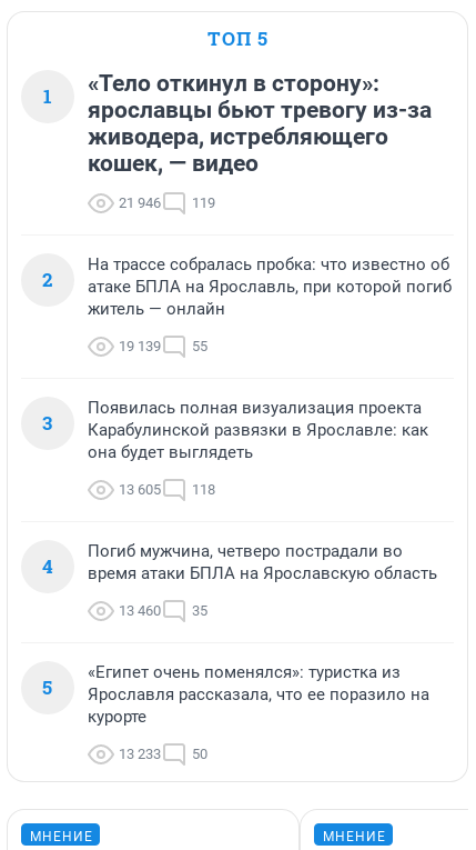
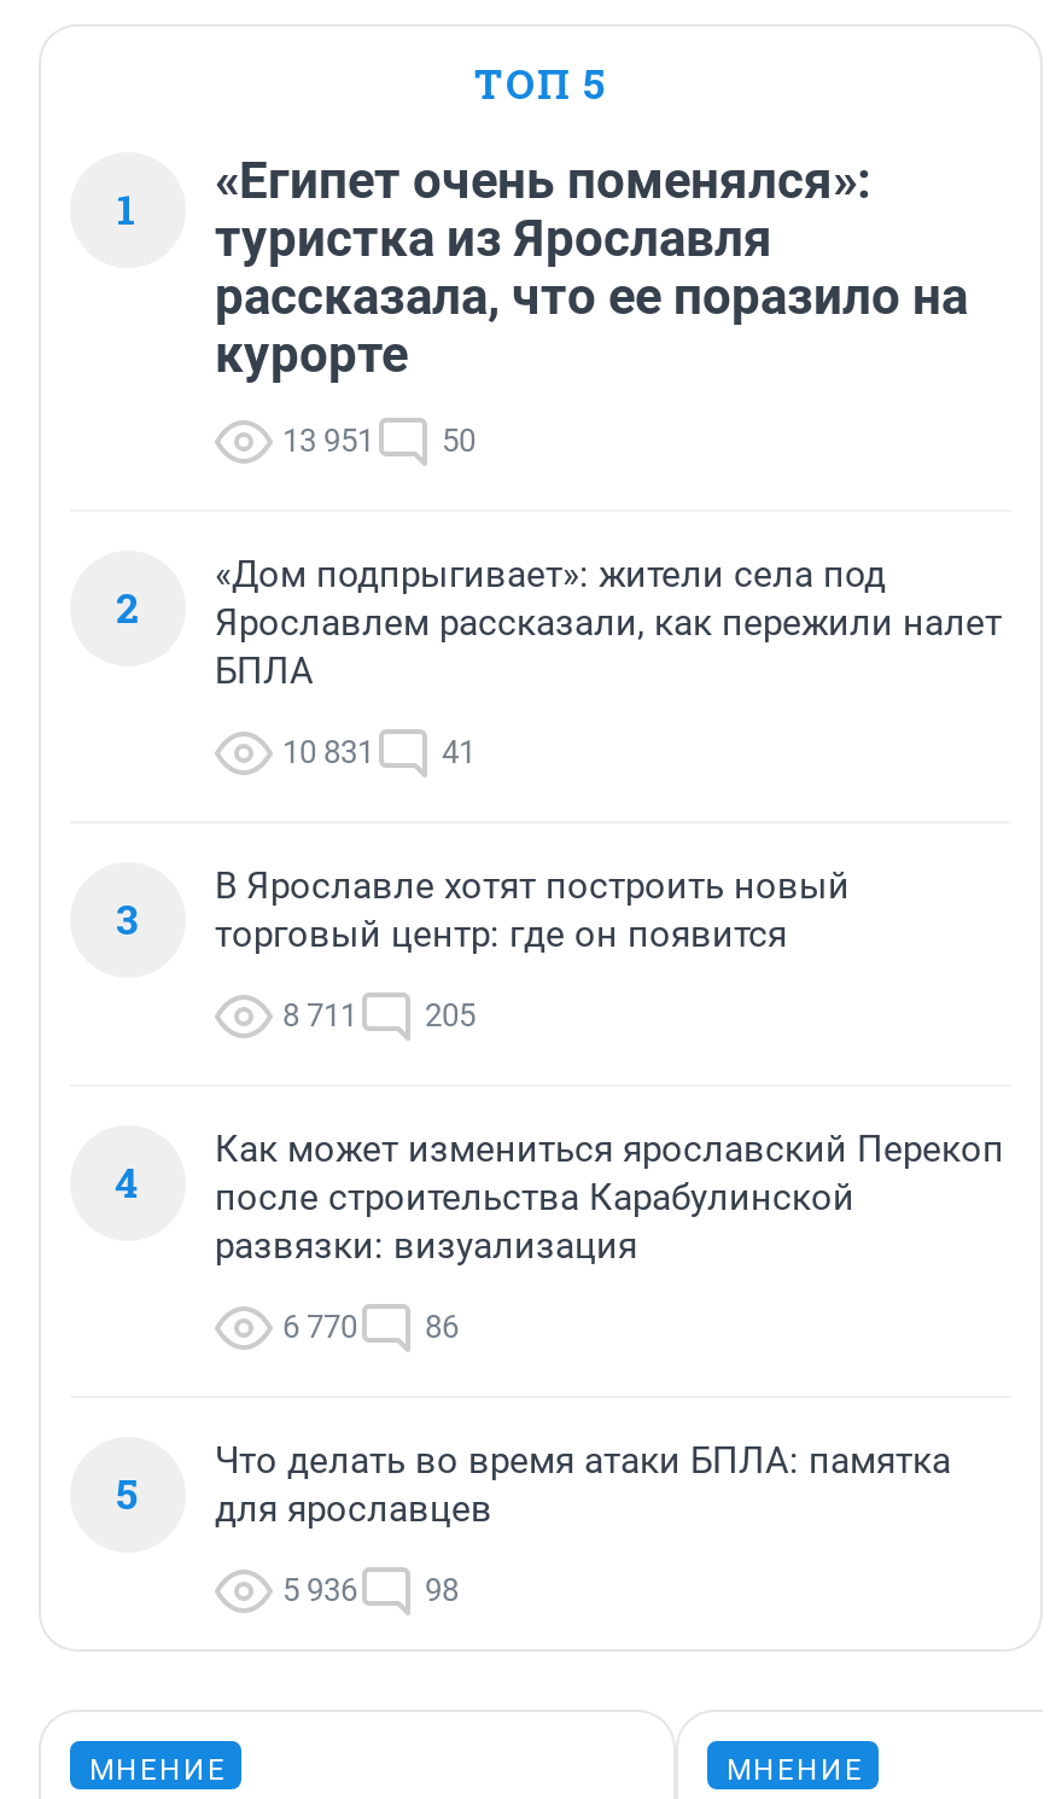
[88,70,432,177] «Тело откинул в сторону»: | ярославцы бьют тревогу из-за | живодера, истребляющего | кошек, — видео -> [215,152,968,384] «Египет очень поменялся»: | туристка из Ярославля | рассказала, что ее поразило на | курорте
[119,195,215,211] 21 946 | 119 -> [282,423,476,459] 13 951 | 50
[88,255,452,319] На трассе собралась пробка: что известно об | атаке БПЛА на Ярославль, при которой погиб | житель — онлайн -> [215,553,1002,693] «Дом подпрыгивает»: жители села под | Ярославлем рассказали, как пережили налет | БПЛА
[119,338,207,355] 19 139 | 55 -> [282,734,476,771] 10 831 | 41
[88,398,428,462] Появилась полная визуализация проекта | Карабулинской развязки в Ярославле: как | она будет выглядеть -> [215,865,850,956] В Ярославле хотят построить новый | торговый центр: где он появится
[119,481,215,498] 13 605 | 118 -> [282,998,476,1034] 8 711 | 205
[88,541,437,583] Погиб мужчина, четверо пострадали во | время атаки БПЛА на Ярославскую область -> [215,1128,1004,1268] Как может измениться ярославский Перекоп | после строительства Карабулинской | развязки: визуализация
[119,602,207,619] 13 460 | 35 -> [282,1309,459,1345] 6 770 | 86
[88,662,429,727] «Египет очень поменялся»: туристка из | Ярославля рассказала, что ее поразило на | курорте -> [215,1439,951,1531] Что делать во время атаки БПЛА: памятка | для ярославцев
[119,746,207,762] 13 233 | 50 -> [282,1572,459,1608] 5 936 | 98

